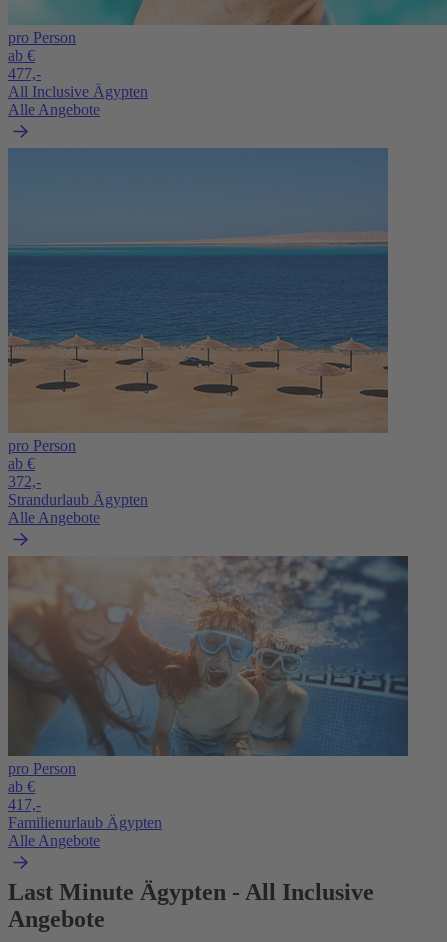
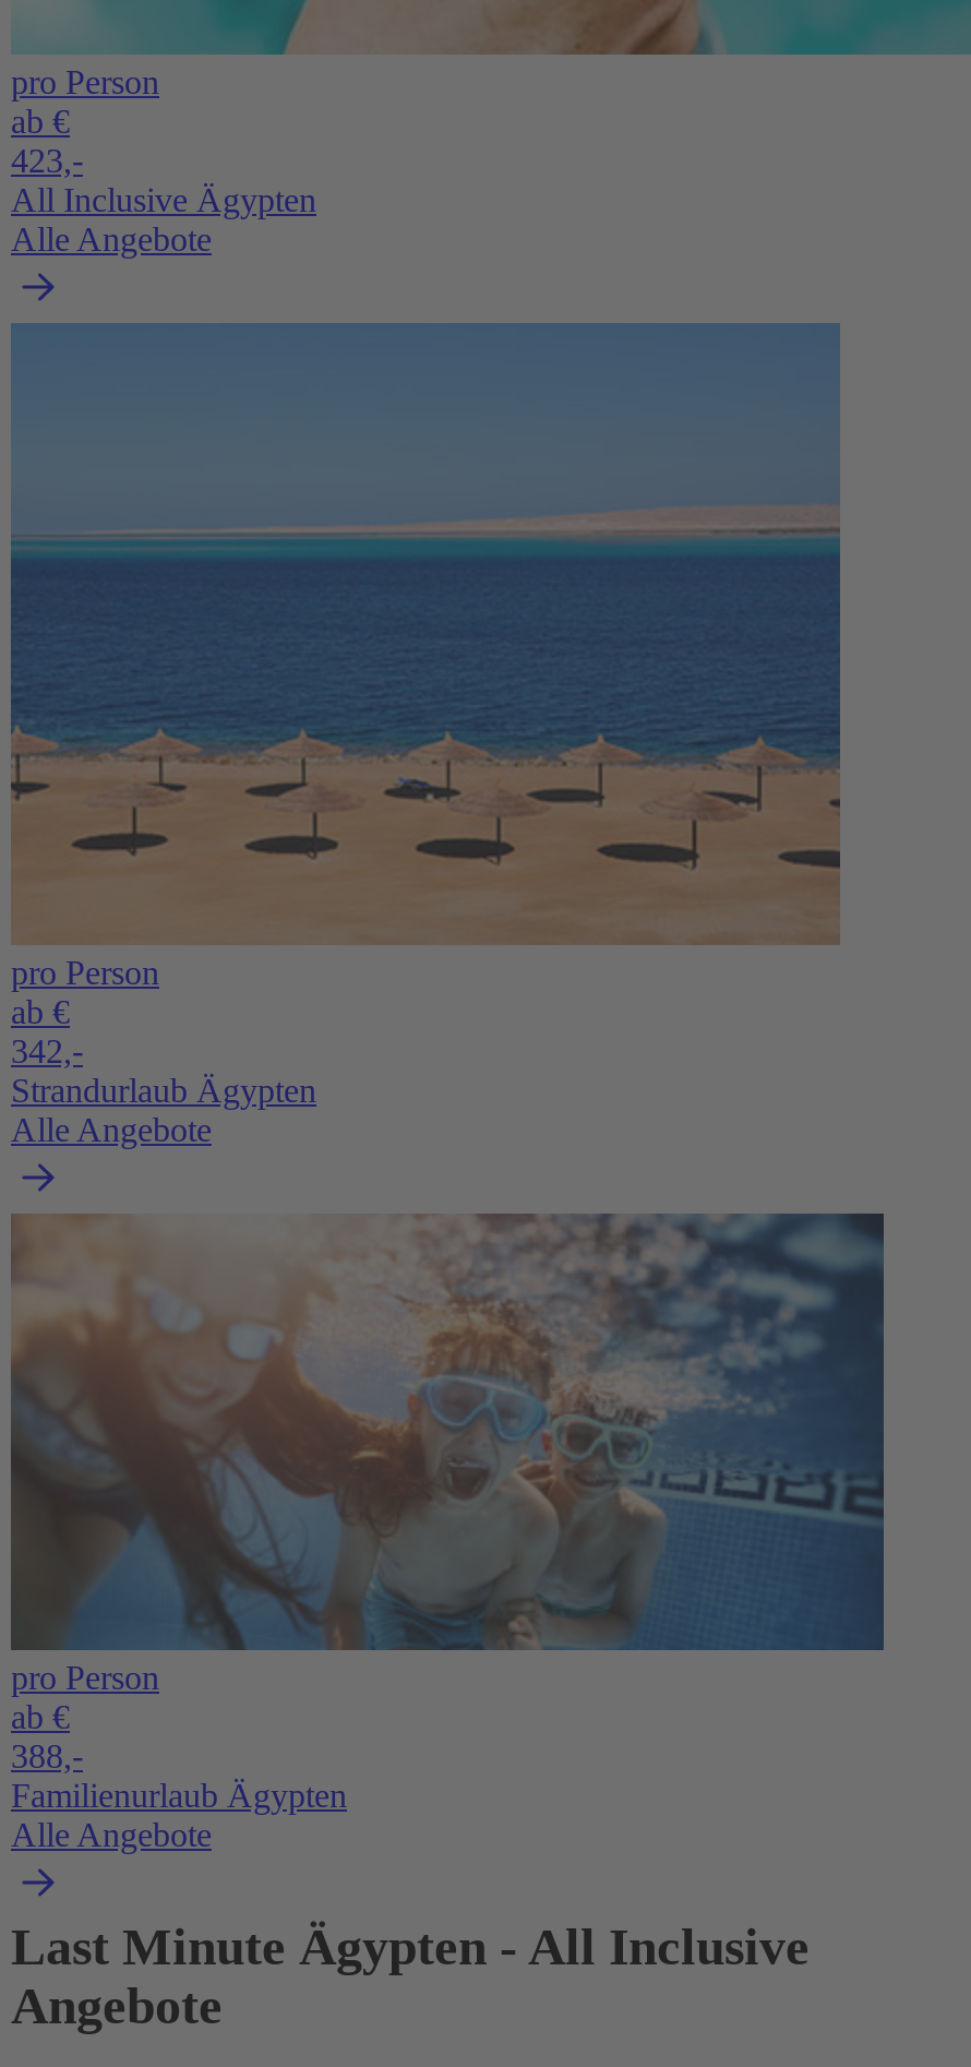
[8,65,41,82] 477,- -> [11,142,83,179] 423,-
[8,473,41,490] 372,- -> [11,1033,83,1070] 342,-
[8,796,41,813] 417,- -> [11,1738,83,1775] 388,-

